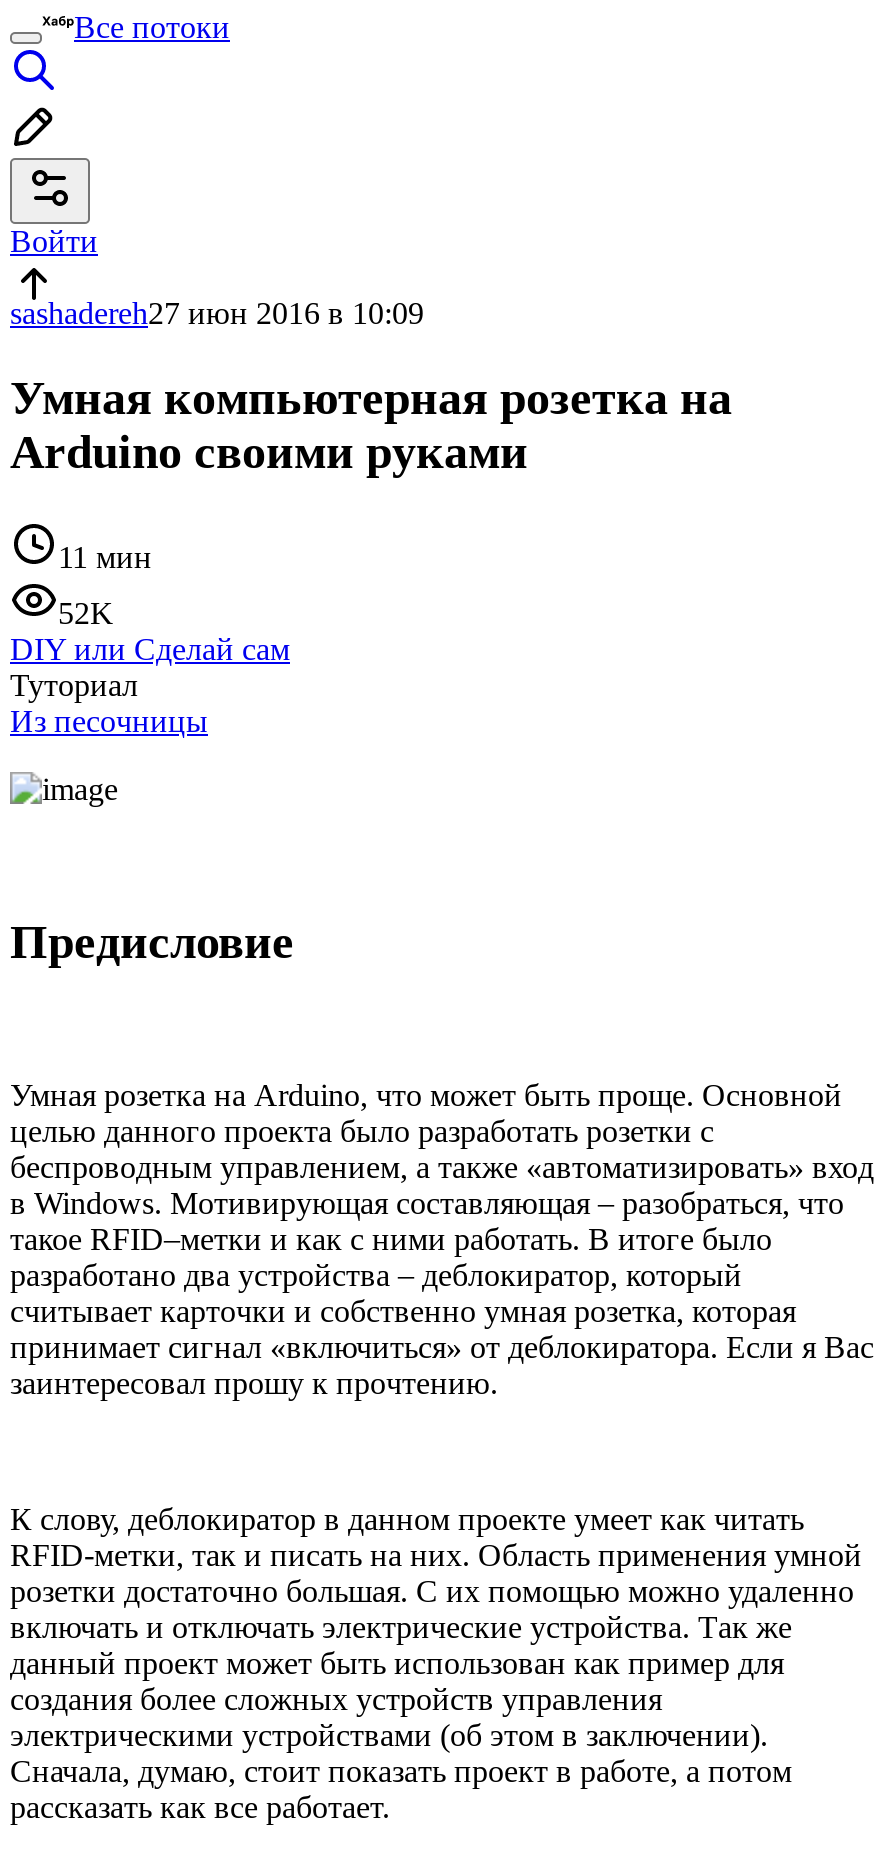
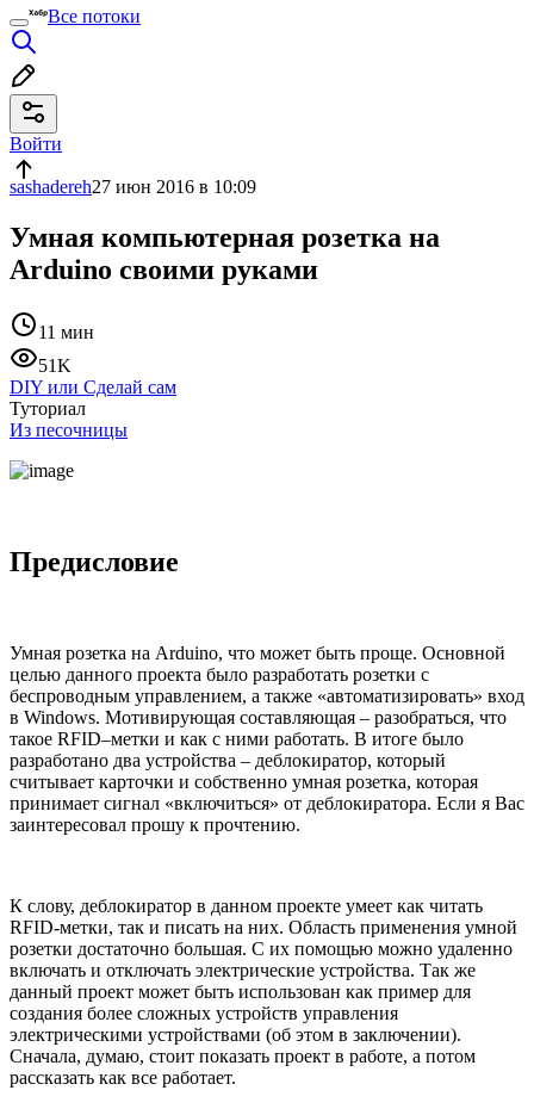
[58,596,114,630] 52K -> [38,355,72,375] 51K

